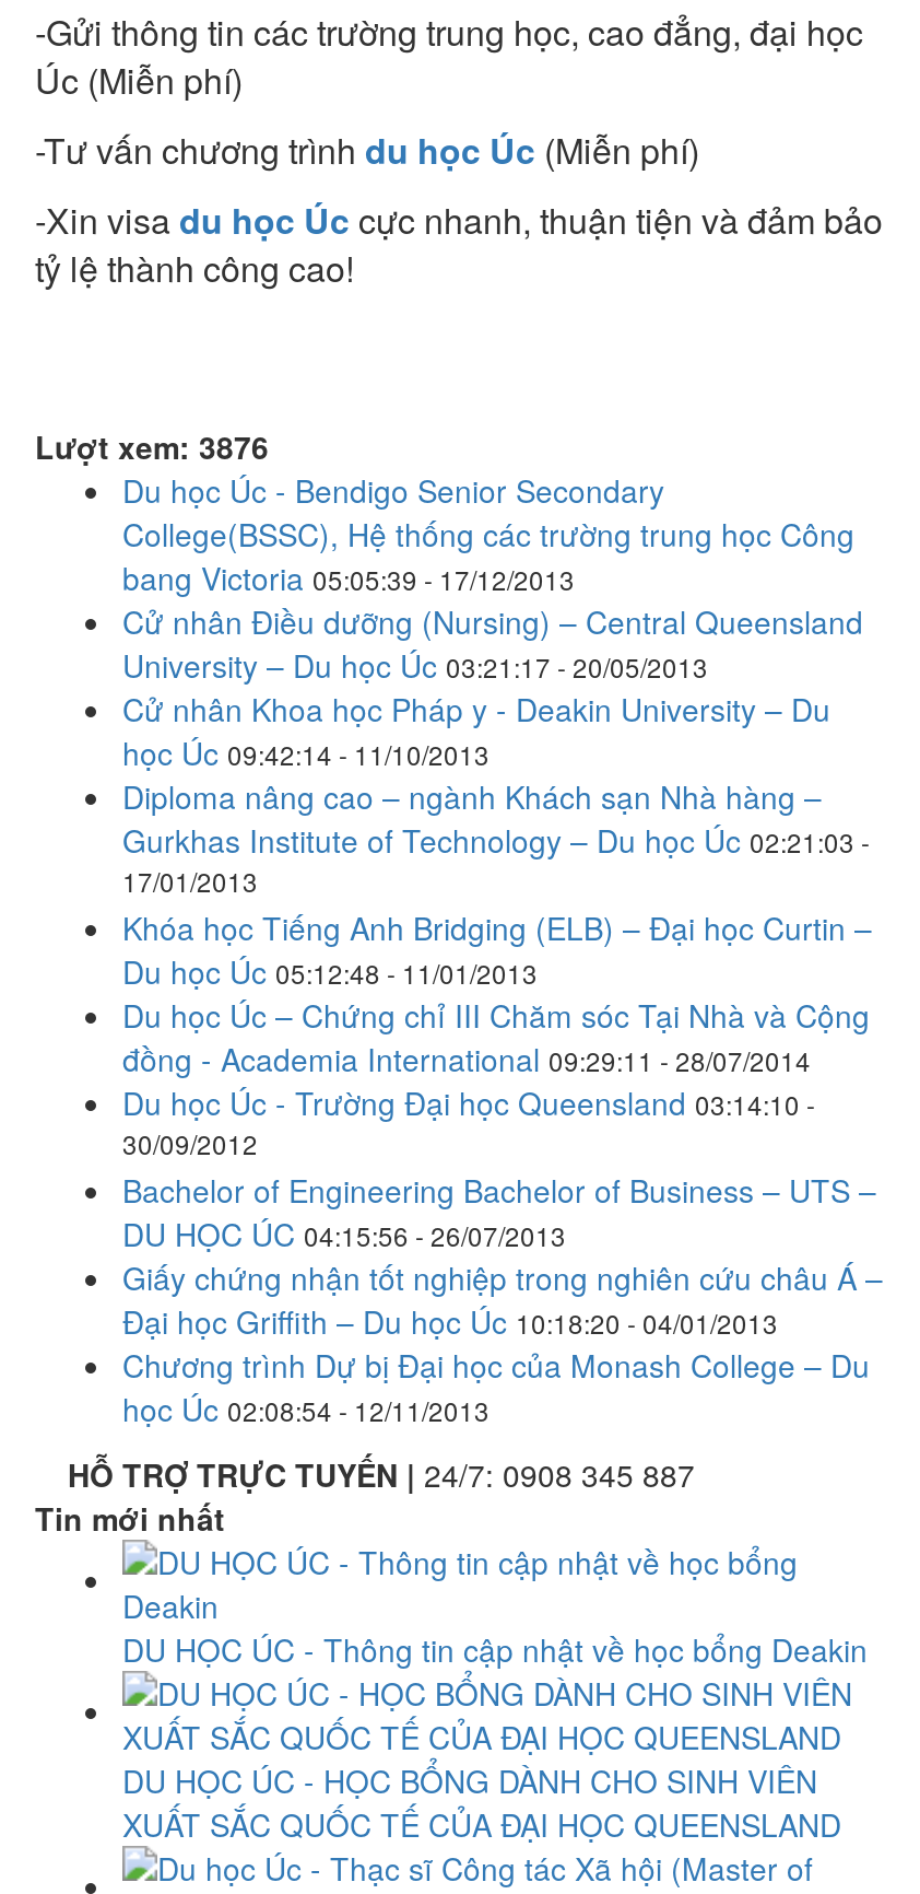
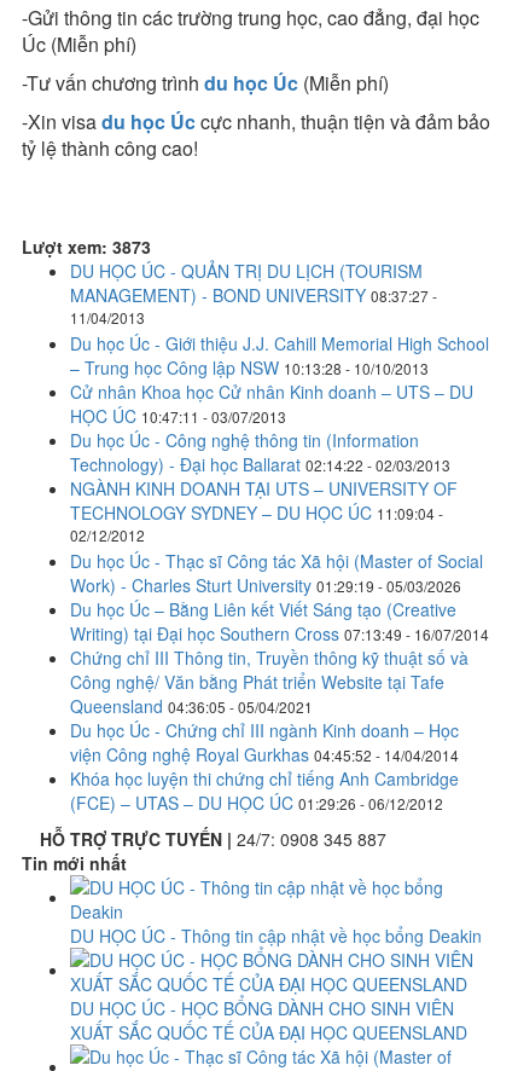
[35,424,883,1430] Lượt xem: 3876 | Du học Úc - Bendigo Senior Secondary | College(BSSC), Hệ thống các trường trung học Công | bang Victoria 05:05:39 - 17/12/2013 | Cử nhân Điều dưỡng (Nursing) – Central Queensland | University – Du học Úc 03:21:17 - 20/05/2013 | Cử nhân Khoa học Pháp y - Deakin University – Du | học Úc 09:42:14 - 11/10/2013 | Diploma nâng cao – ngành Khách sạn Nhà hàng – | Gurkhas Institute of Technology – Du học Úc 02:21:03 - | 17/01/2013 | Khóa học Tiếng Anh Bridging (ELB) – Đại học Curtin – | Du học Úc 05:12:48 - 11/01/2013 | Du học Úc – Chứng chỉ III Chăm sóc Tại Nhà và Cộng | đồng - Academia International 09:29:11 - 28/07/2014 | Du học Úc - Trường Đại học Queensland 03:14:10 - | 30/09/2012 | Bachelor of Engineering Bachelor of Business – UTS – | DU HỌC ÚC 04:15:56 - 26/07/2013 | Giấy chứng nhận tốt nghiệp trong nghiên cứu châu Á – | Đại học Griffith – Du học Úc 10:18:20 - 04/01/2013 | Chương trình Dự bị Đại học của Monash College – Du | học Úc 02:08:54 - 12/11/2013 -> [22,235,489,815] Lượt xem: 3873 | DU HỌC ÚC - QUẢN TRỊ DU LỊCH (TOURISM | MANAGEMENT) - BOND UNIVERSITY 08:37:27 - | 11/04/2013 | Du học Úc - Giới thiệu J.J. Cahill Memorial High School | – Trung học Công lập NSW 10:13:28 - 10/10/2013 | Cử nhân Khoa học Cử nhân Kinh doanh – UTS – DU | HỌC ÚC 10:47:11 - 03/07/2013 | Du học Úc - Công nghệ thông tin (Information | Technology) - Đại học Ballarat 02:14:22 - 02/03/2013 | NGÀNH KINH DOANH TẠI UTS – UNIVERSITY OF | TECHNOLOGY SYDNEY – DU HỌC ÚC 11:09:04 - | 02/12/2012 | Du học Úc - Thạc sĩ Công tác Xã hội (Master of Social | Work) - Charles Sturt University 01:29:19 - 05/03/2026 | Du học Úc – Bằng Liên kết Viết Sáng tạo (Creative | Writing) tại Đại học Southern Cross 07:13:49 - 16/07/2014 | Chứng chỉ III Thông tin, Truyền thông kỹ thuật số và | Công nghệ/ Văn bằng Phát triển Website tại Tafe | Queensland 04:36:05 - 05/04/2021 | Du học Úc - Chứng chỉ III ngành Kinh doanh – Học | viện Công nghệ Royal Gurkhas 04:45:52 - 14/04/2014 | Khóa học luyện thi chứng chỉ tiếng Anh Cambridge | (FCE) – UTAS – DU HỌC ÚC 01:29:26 - 06/12/2012

